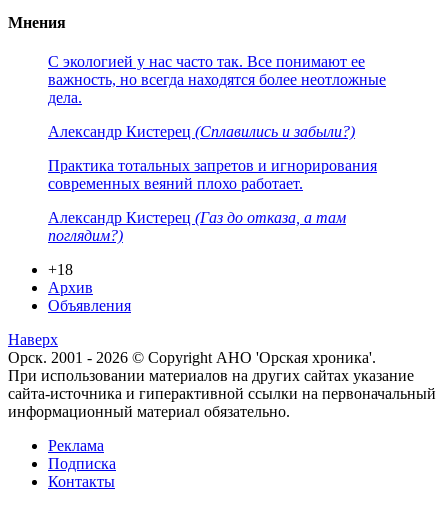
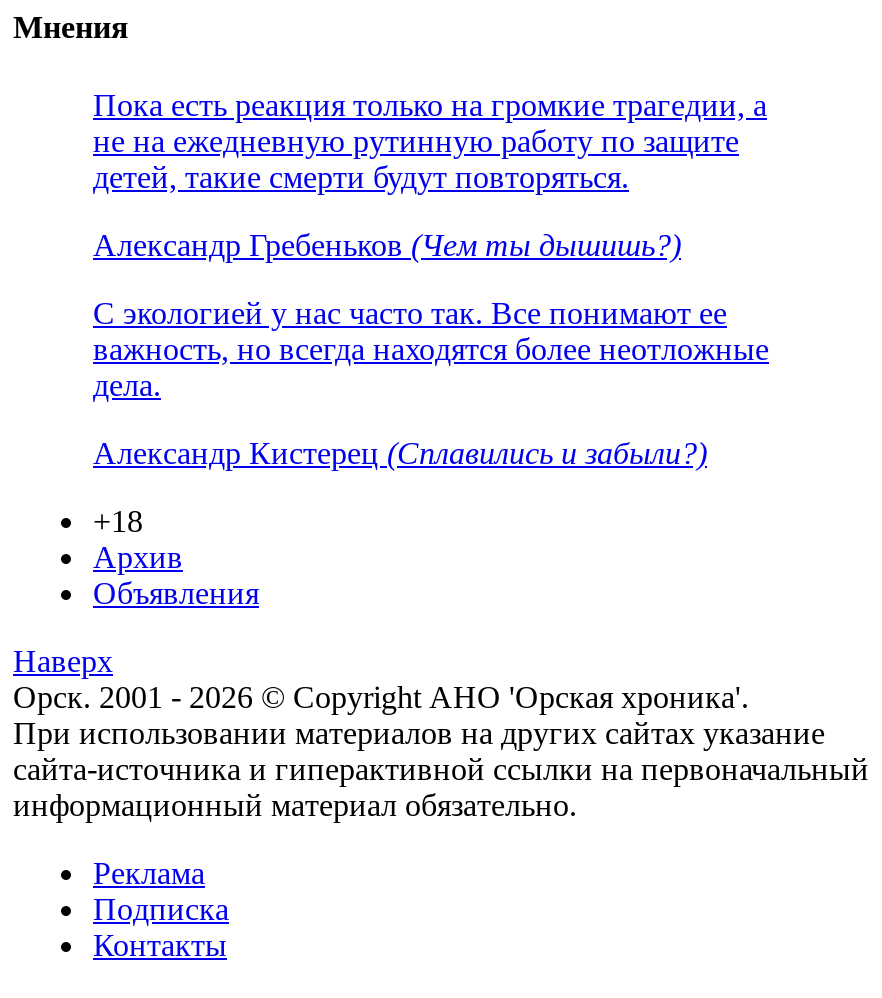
none -> [93,88,767,262] Пока есть реакция только на громкие трагедии, а | не на ежедневную рутинную работу по защите | детей, такие смерти будут повторяться. | Александр Гребеньков (Чем ты дышишь?)
moved [48,53,386,140] -> [93,296,769,470]: С экологией у нас часто так. Все понимают ее | важность, но всегда находятся более неотложные | дела. | Александр Кистерец (Сплавились и забыли?)
[48,157,377,244] Практика тотальных запретов и игнорирования | современных веяний плохо работает. | Александр Кистерец (Газ до отказа, а там | поглядим?) -> none

